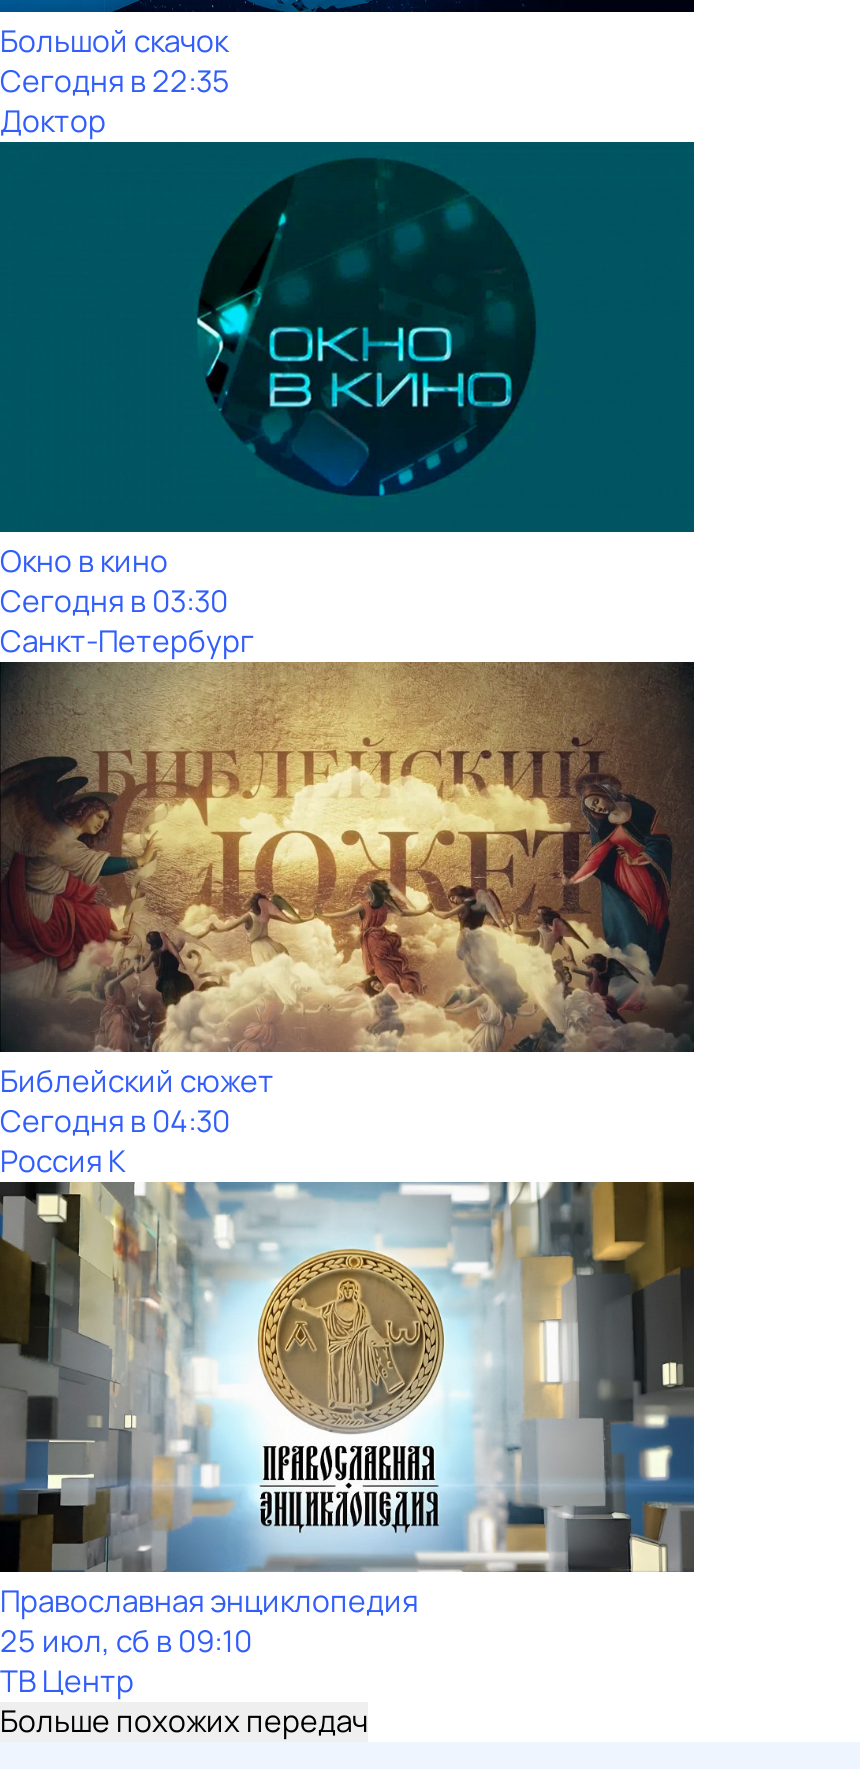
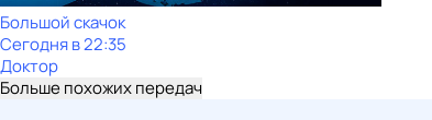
[0,140,696,662] [image] | Окно в кино | Сегодня в 03:30 | Санкт-Петербург -> none
[0,660,694,1182] [image] | Библейский сюжет | Сегодня в 04:30 | Россия К -> none
[0,1180,696,1702] [image] | Православная энциклопедия | 25 июл, сб в 09:10 | ТВ Центр -> none

